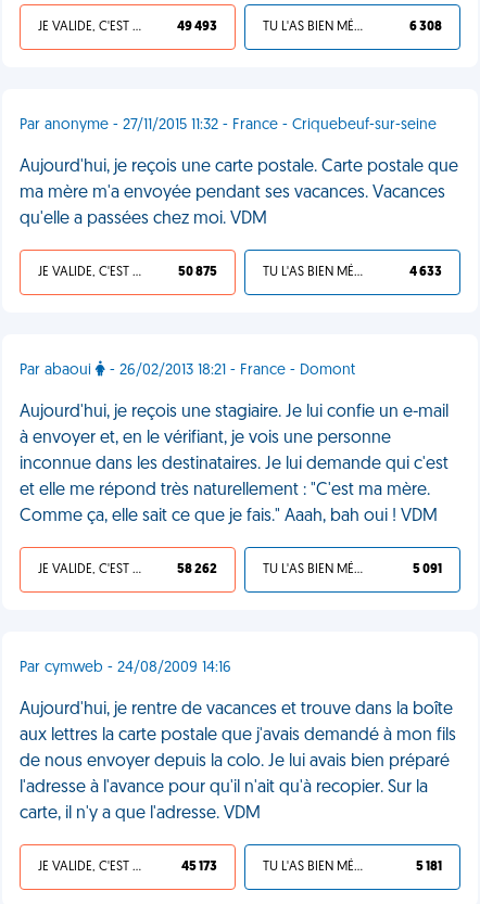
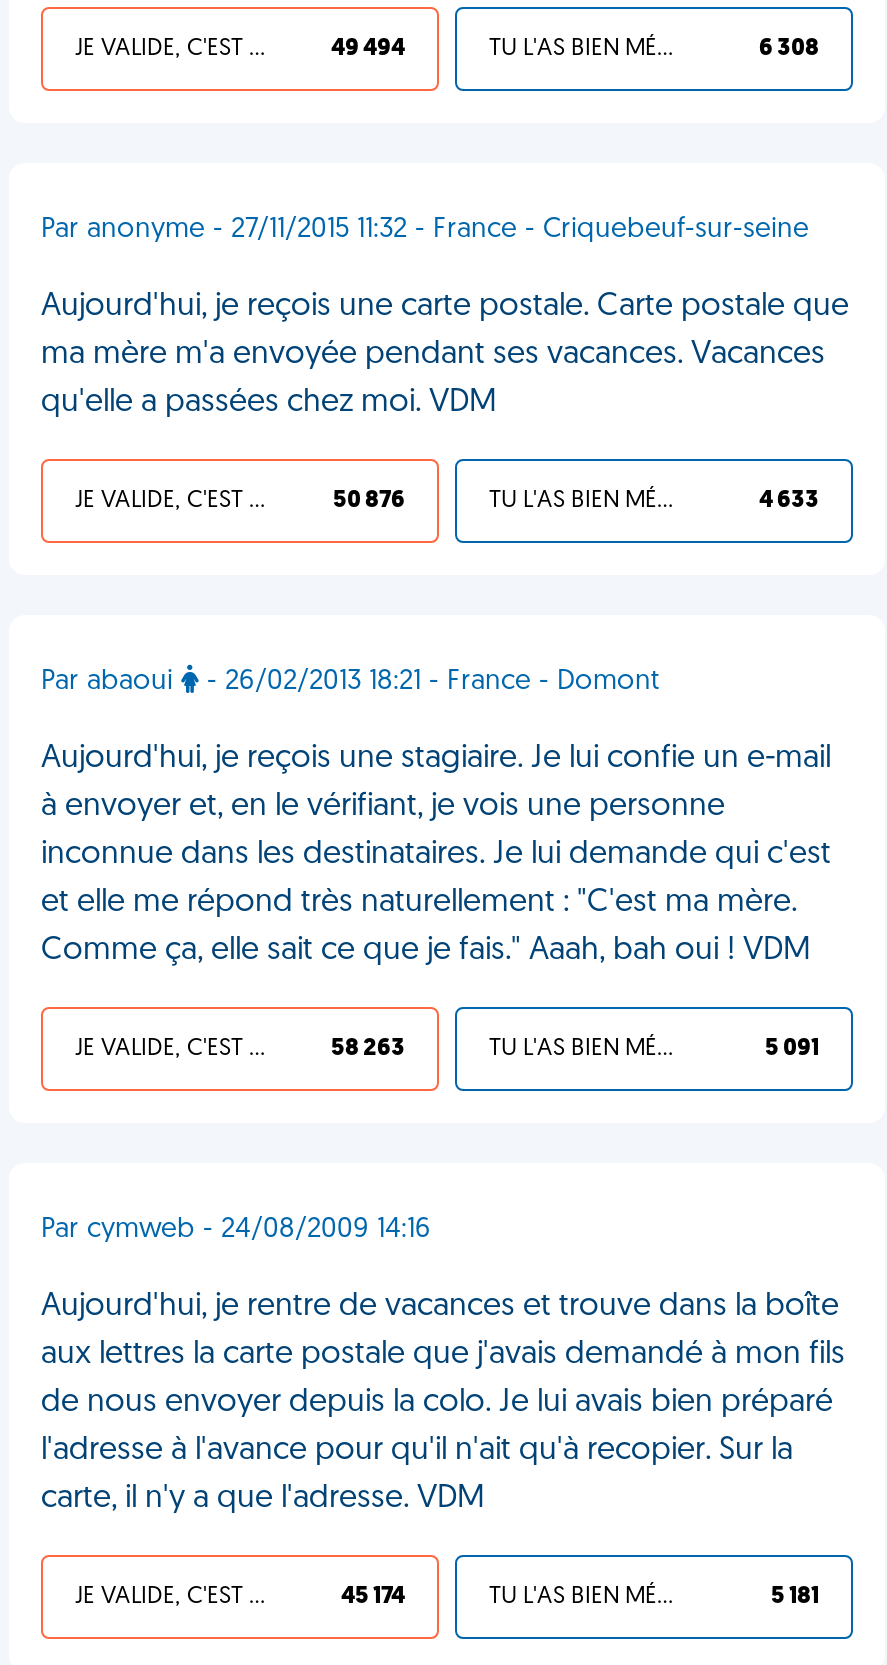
[177,21,217,34] 49 493 -> [331,37,405,61] 49 494
[178,266,217,279] 50 875 -> [333,489,405,513] 50 876
[177,563,217,576] 58 262 -> [331,1037,405,1061] 58 263
[181,861,217,874] 45 173 -> [341,1585,405,1609] 45 174

